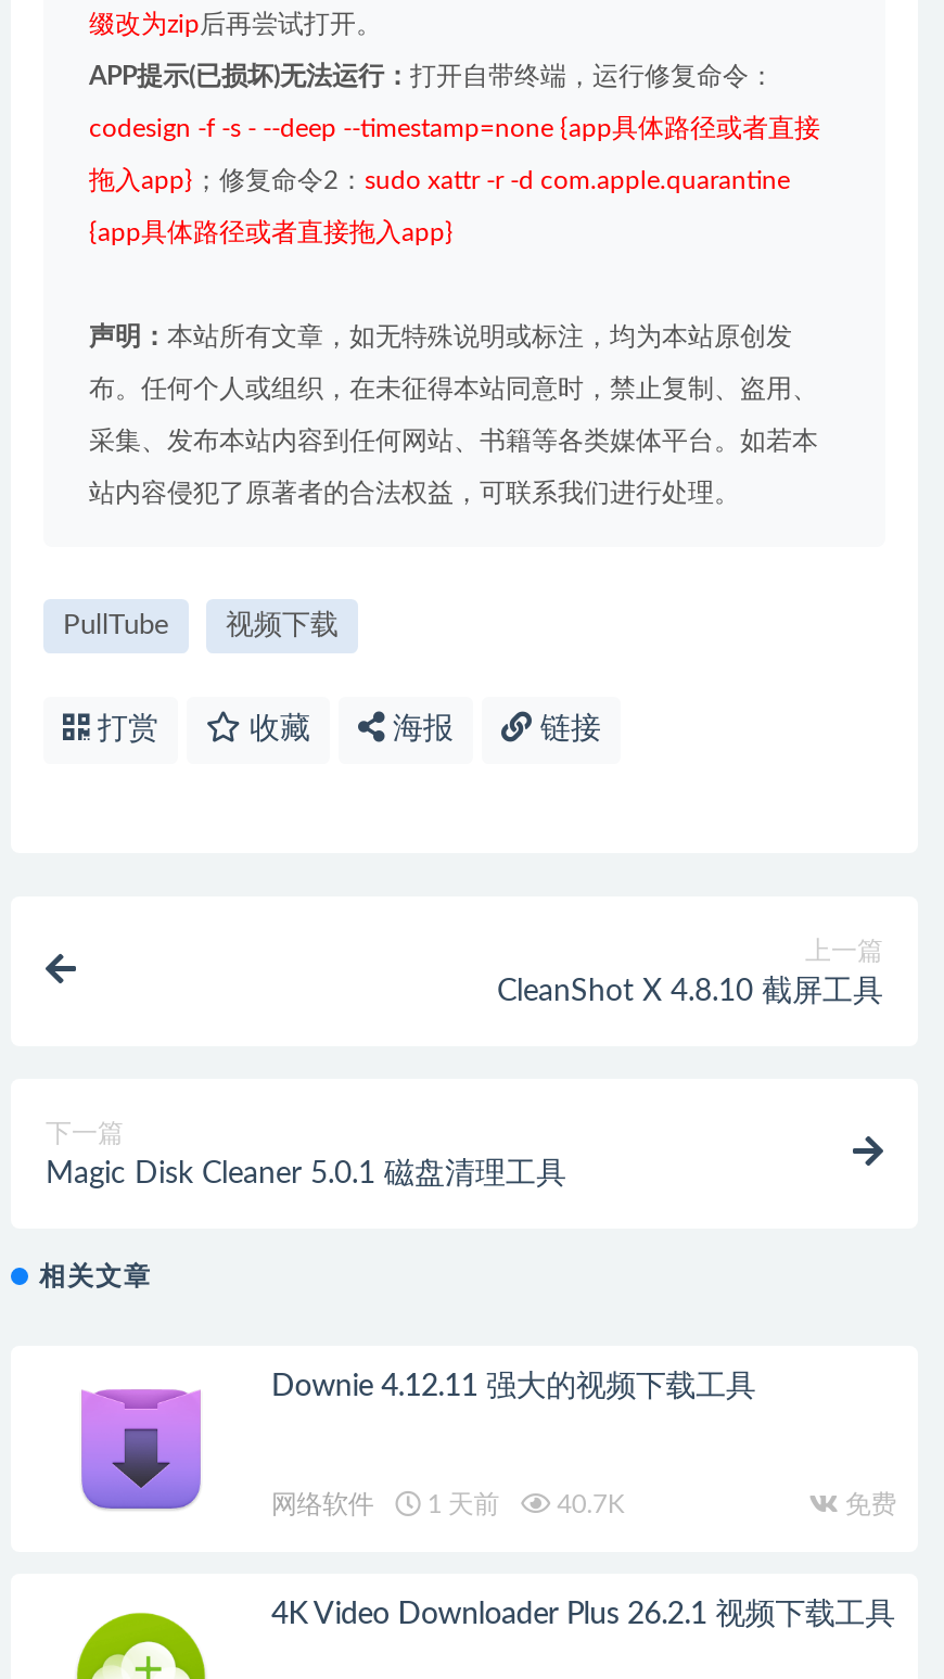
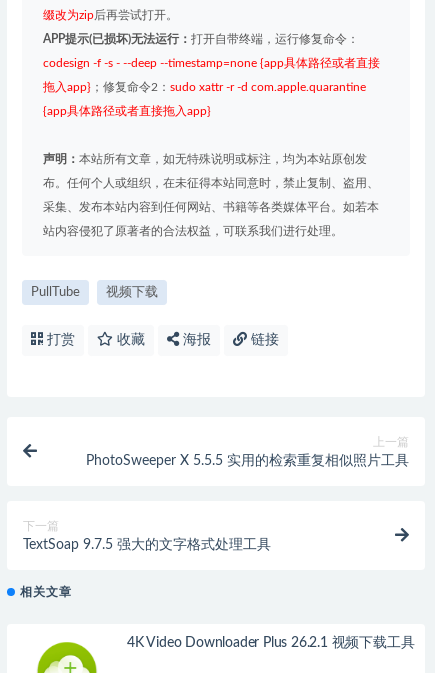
[497,976,883,1006] CleanShot X 4.8.10 截屏工具 -> [86,454,409,468] PhotoSweeper X 5.5.5 实用的检索重复相似照片工具
[46,1158,566,1188] Magic Disk Cleaner 5.0.1 磁盘清理工具 -> [23,538,271,552] TextSoap 9.7.5 强大的文字格式处理工具
[271,1371,756,1401] Downie 4.12.11 强大的视频下载工具 -> none
[76,1434,896,1549] [image] | 网络软件 | 1 天前 | 40.7K | 免费 -> none

